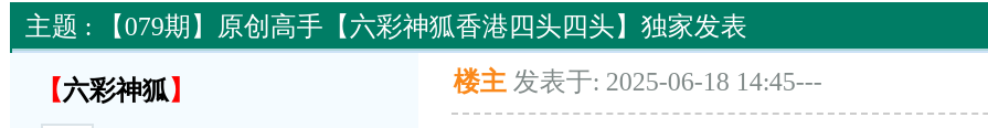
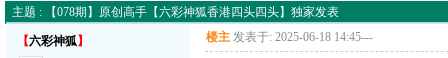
[25,11,747,42] 主题 : 【079期】原创高手【六彩神狐香港四头四头】独家发表 -> [12,5,339,19] 主题 : 【078期】原创高手【六彩神狐香港四头四头】独家发表

